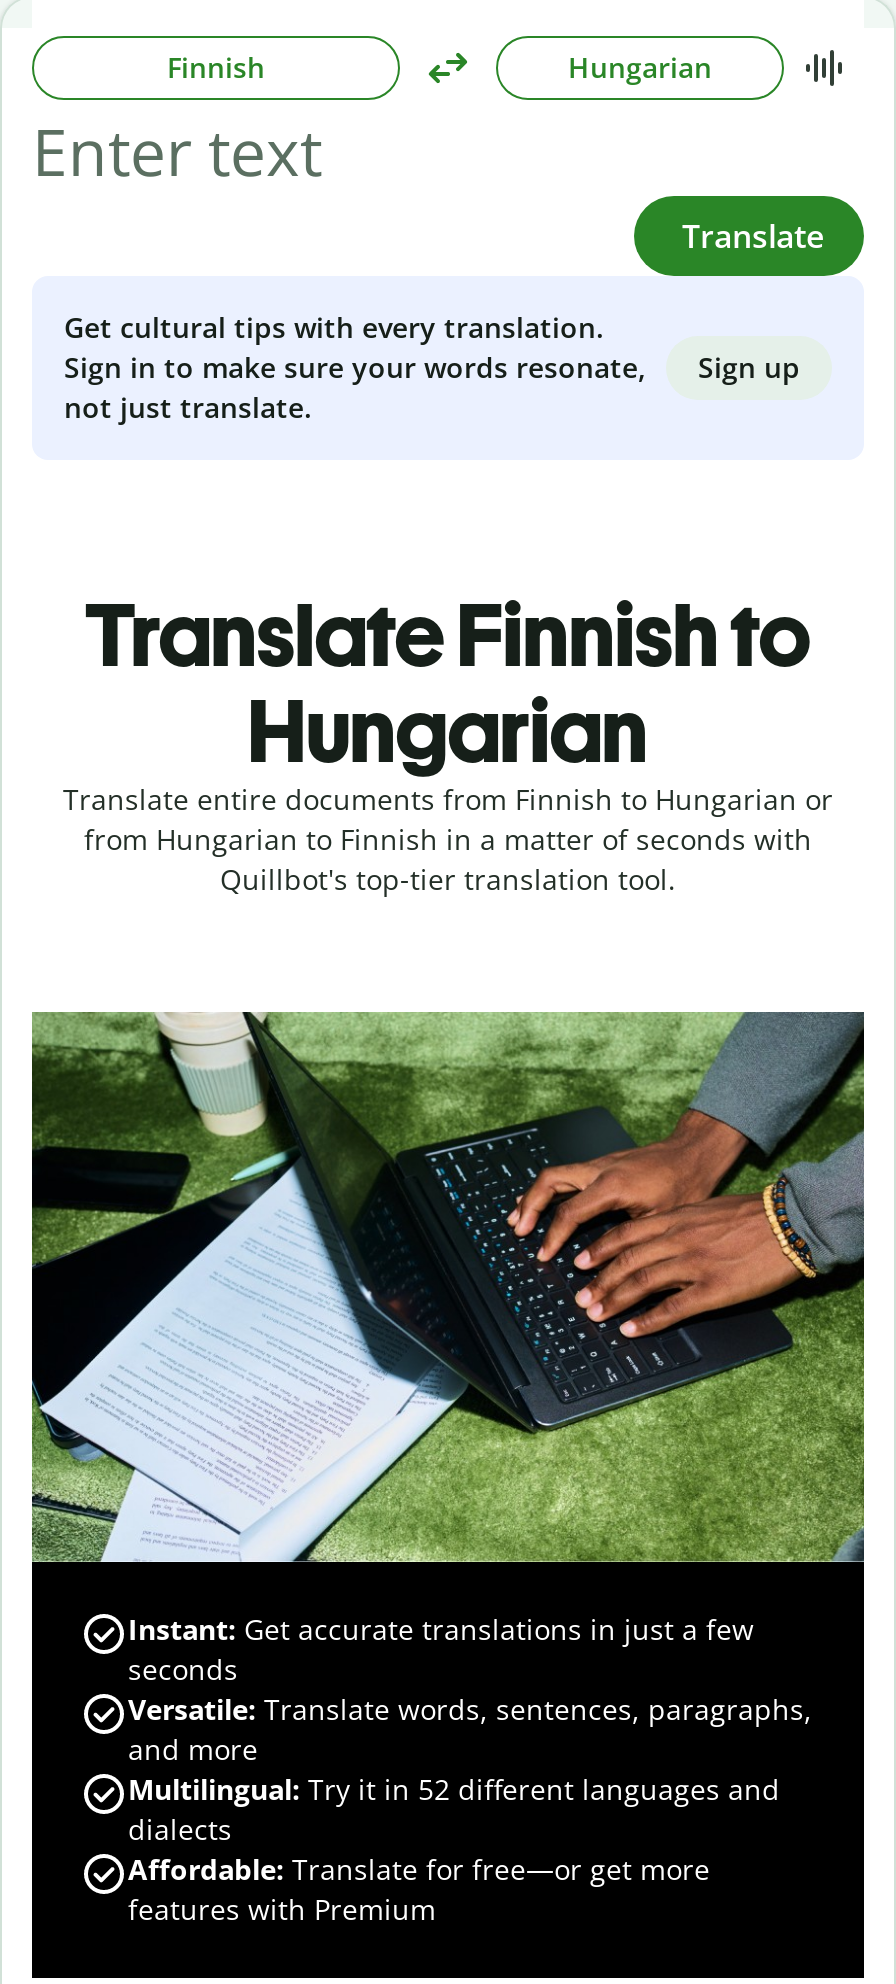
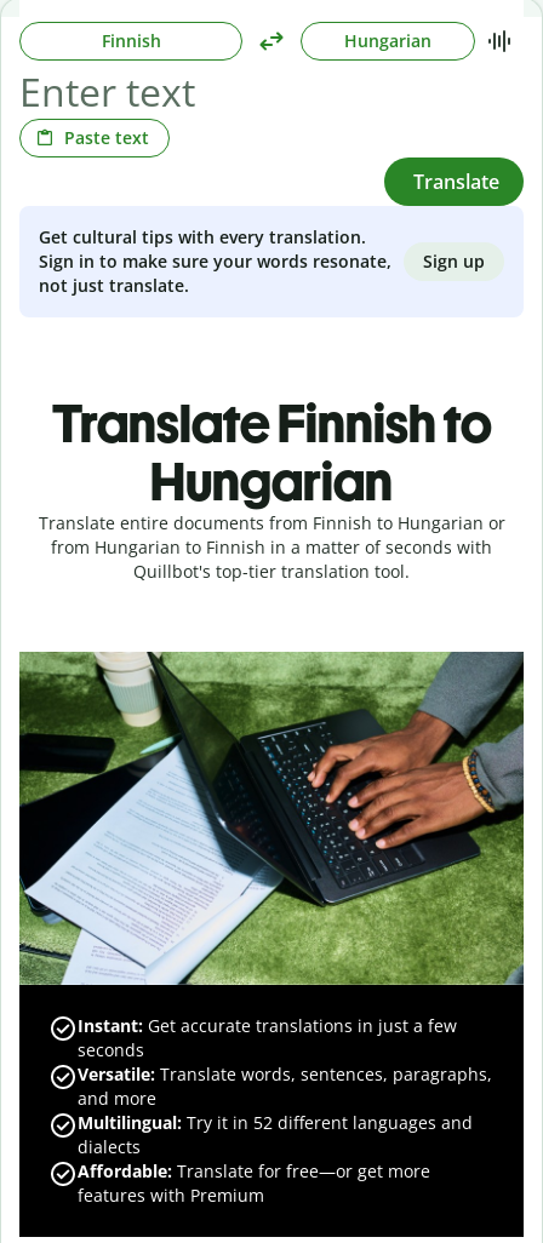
none -> [64,125,149,148] Paste text

